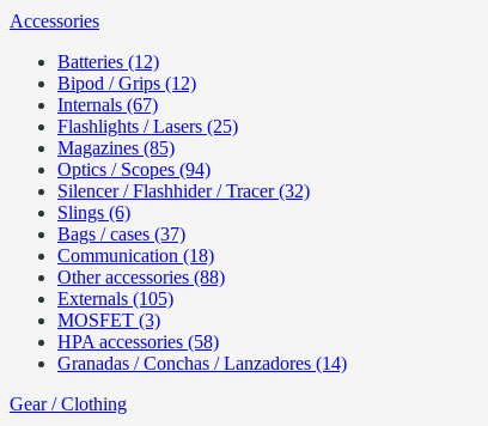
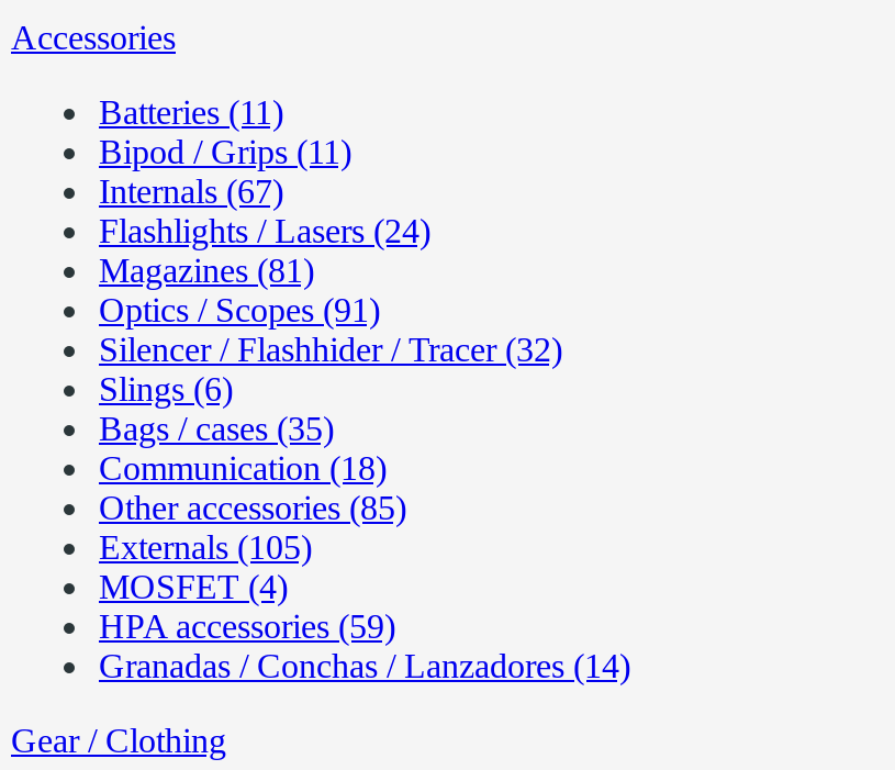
[57,51,159,72] Batteries (12) -> [99,93,283,131] Batteries (11)
[57,73,196,93] Bipod / Grips (12) -> [99,133,351,170] Bipod / Grips (11)
[57,116,238,136] Flashlights / Lasers (25) -> [99,212,430,249] Flashlights / Lasers (24)
[57,138,175,158] Magazines (85) -> [99,252,314,289] Magazines (81)
[57,159,211,179] Optics / Scopes (94) -> [99,291,380,328] Optics / Scopes (91)
[57,224,185,244] Bags / cases (37) -> [99,410,334,447] Bags / cases (35)
[57,267,225,287] Other accessories (88) -> [99,489,406,526] Other accessories (85)
[57,310,160,330] MOSFET (3) -> [99,568,288,605] MOSFET (4)
[57,331,219,352] HPA accessories (58) -> [99,607,395,645] HPA accessories (59)

